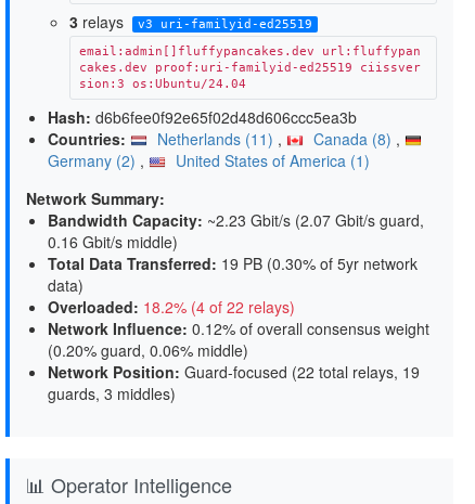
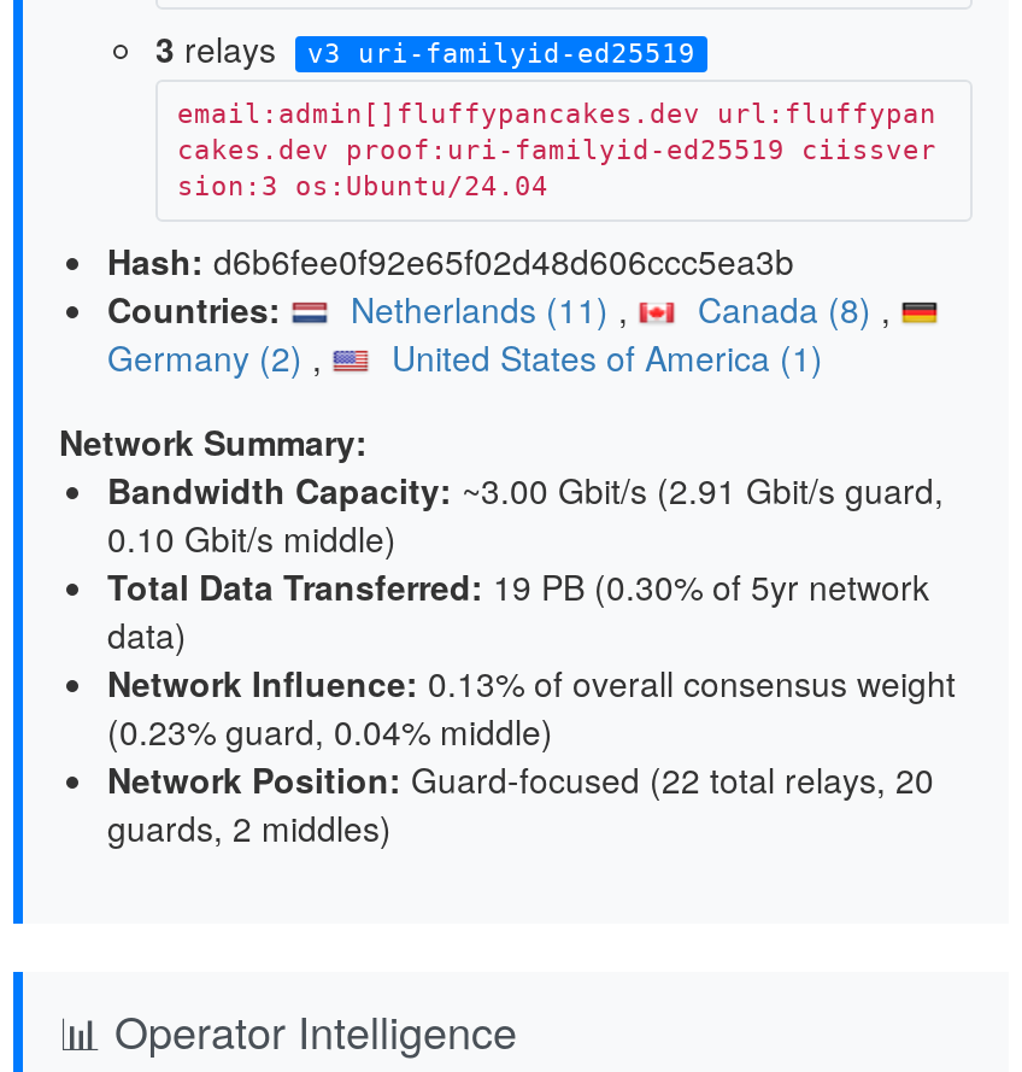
[48,209,424,231] Bandwidth Capacity: ~2.23 Gbit/s (2.07 Gbit/s guard, -> [107,465,944,514] Bandwidth Capacity: ~3.00 Gbit/s (2.91 Gbit/s guard,
[48,231,178,253] 0.16 Gbit/s middle) -> [107,514,397,562] 0.10 Gbit/s middle)
[48,296,429,404] Overloaded: 18.2% (4 of 22 relays) | Network Influence: 0.12% of overall consensus weight | (0.20% guard, 0.06% middle) | Network Position: Guard-focused (22 total relays, 19 | guards, 3 middles) -> [107,658,956,851] Network Influence: 0.13% of overall consensus weight | (0.23% guard, 0.04% middle) | Network Position: Guard-focused (22 total relays, 20 | guards, 2 middles)

